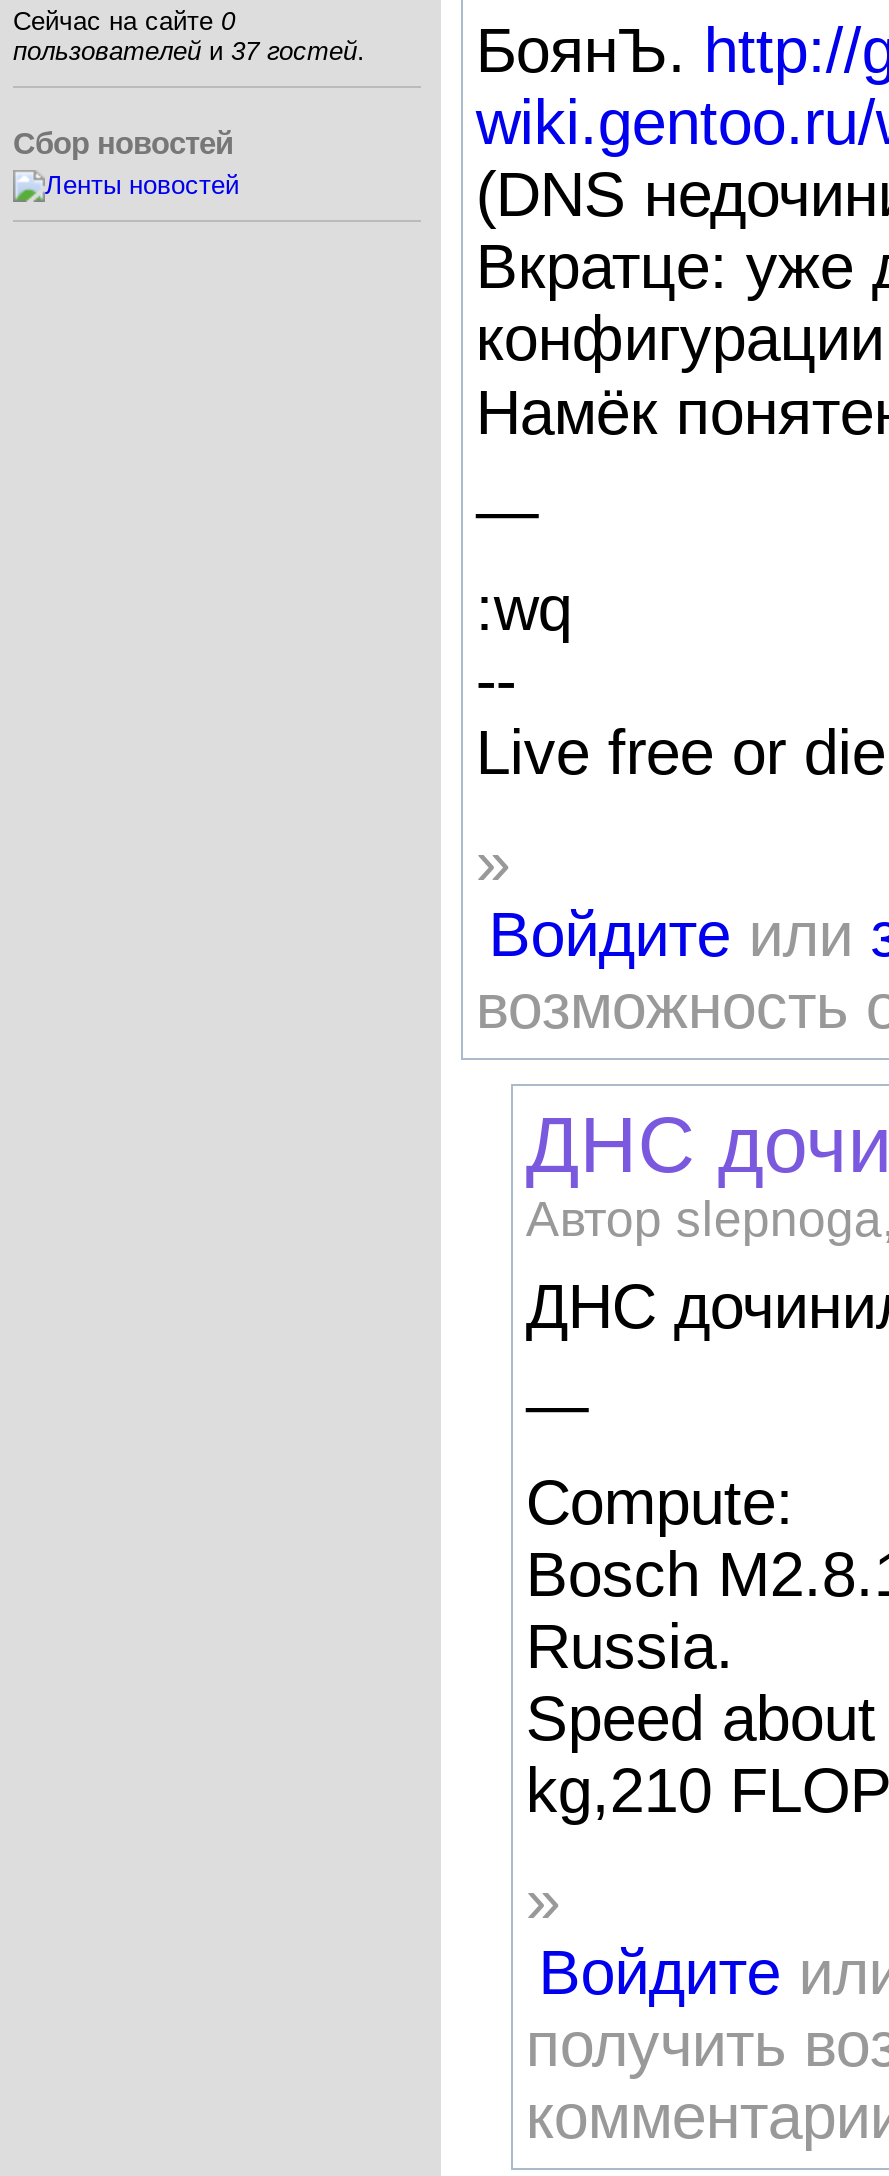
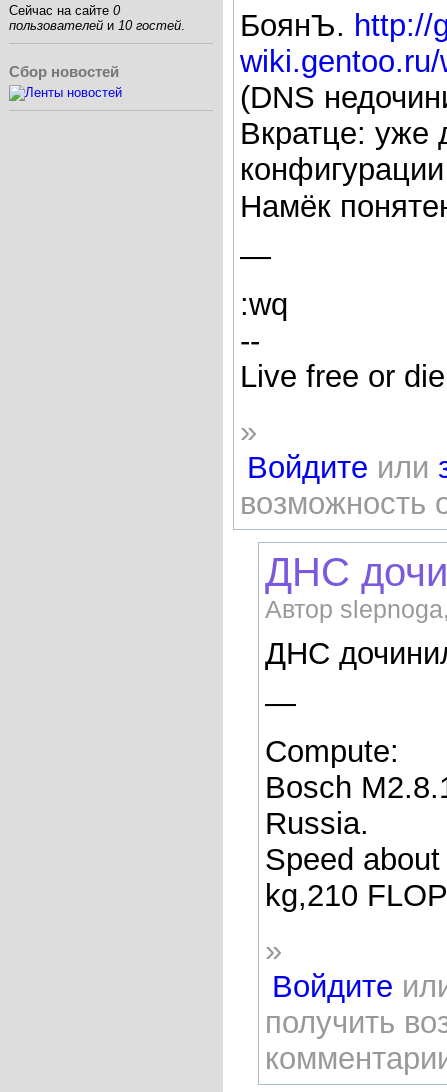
[13,36,365,66] пользователей и 37 гостей. -> [9,18,185,33] пользователей и 10 гостей.

